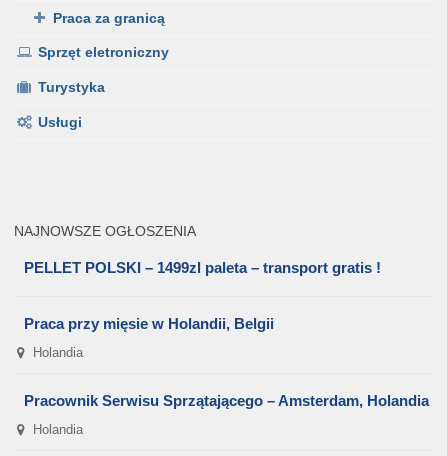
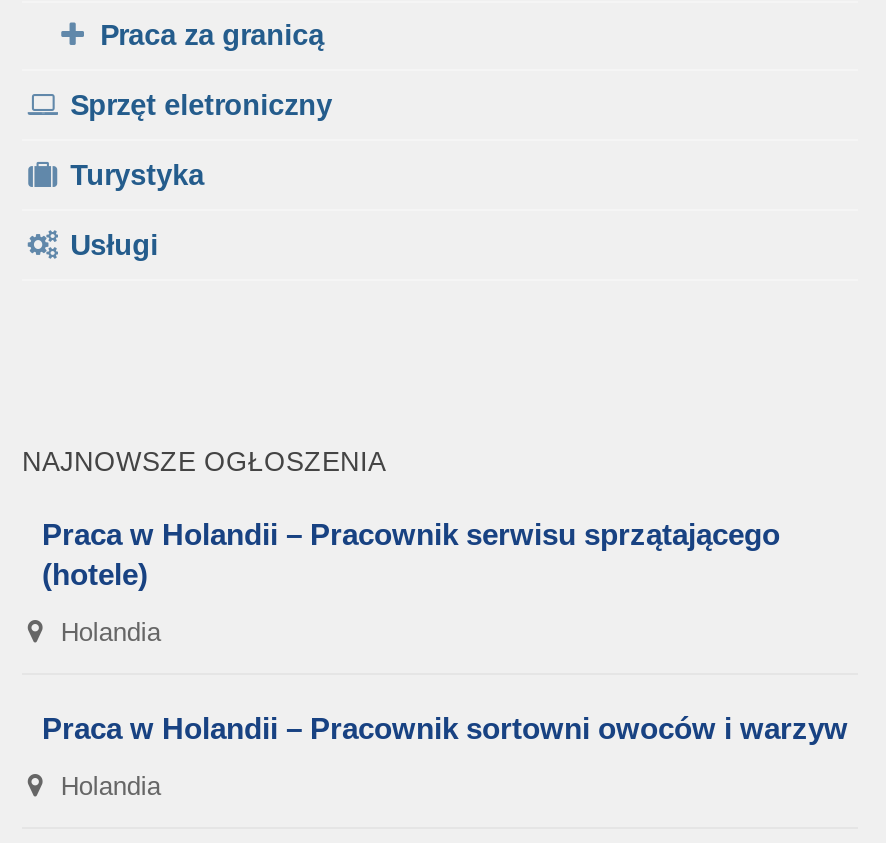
[24,259,381,332] PELLET POLSKI – 1499zl paleta – transport gratis ! | Praca przy mięsie w Holandii, Belgii -> [42,517,780,591] Praca w Holandii – Pracownik serwisu sprzątającego | (hotele)
[24,392,429,409] Pracownik Serwisu Sprzątającego – Amsterdam, Holandia -> [42,711,848,745] Praca w Holandii – Pracownik sortowni owoców i warzyw

